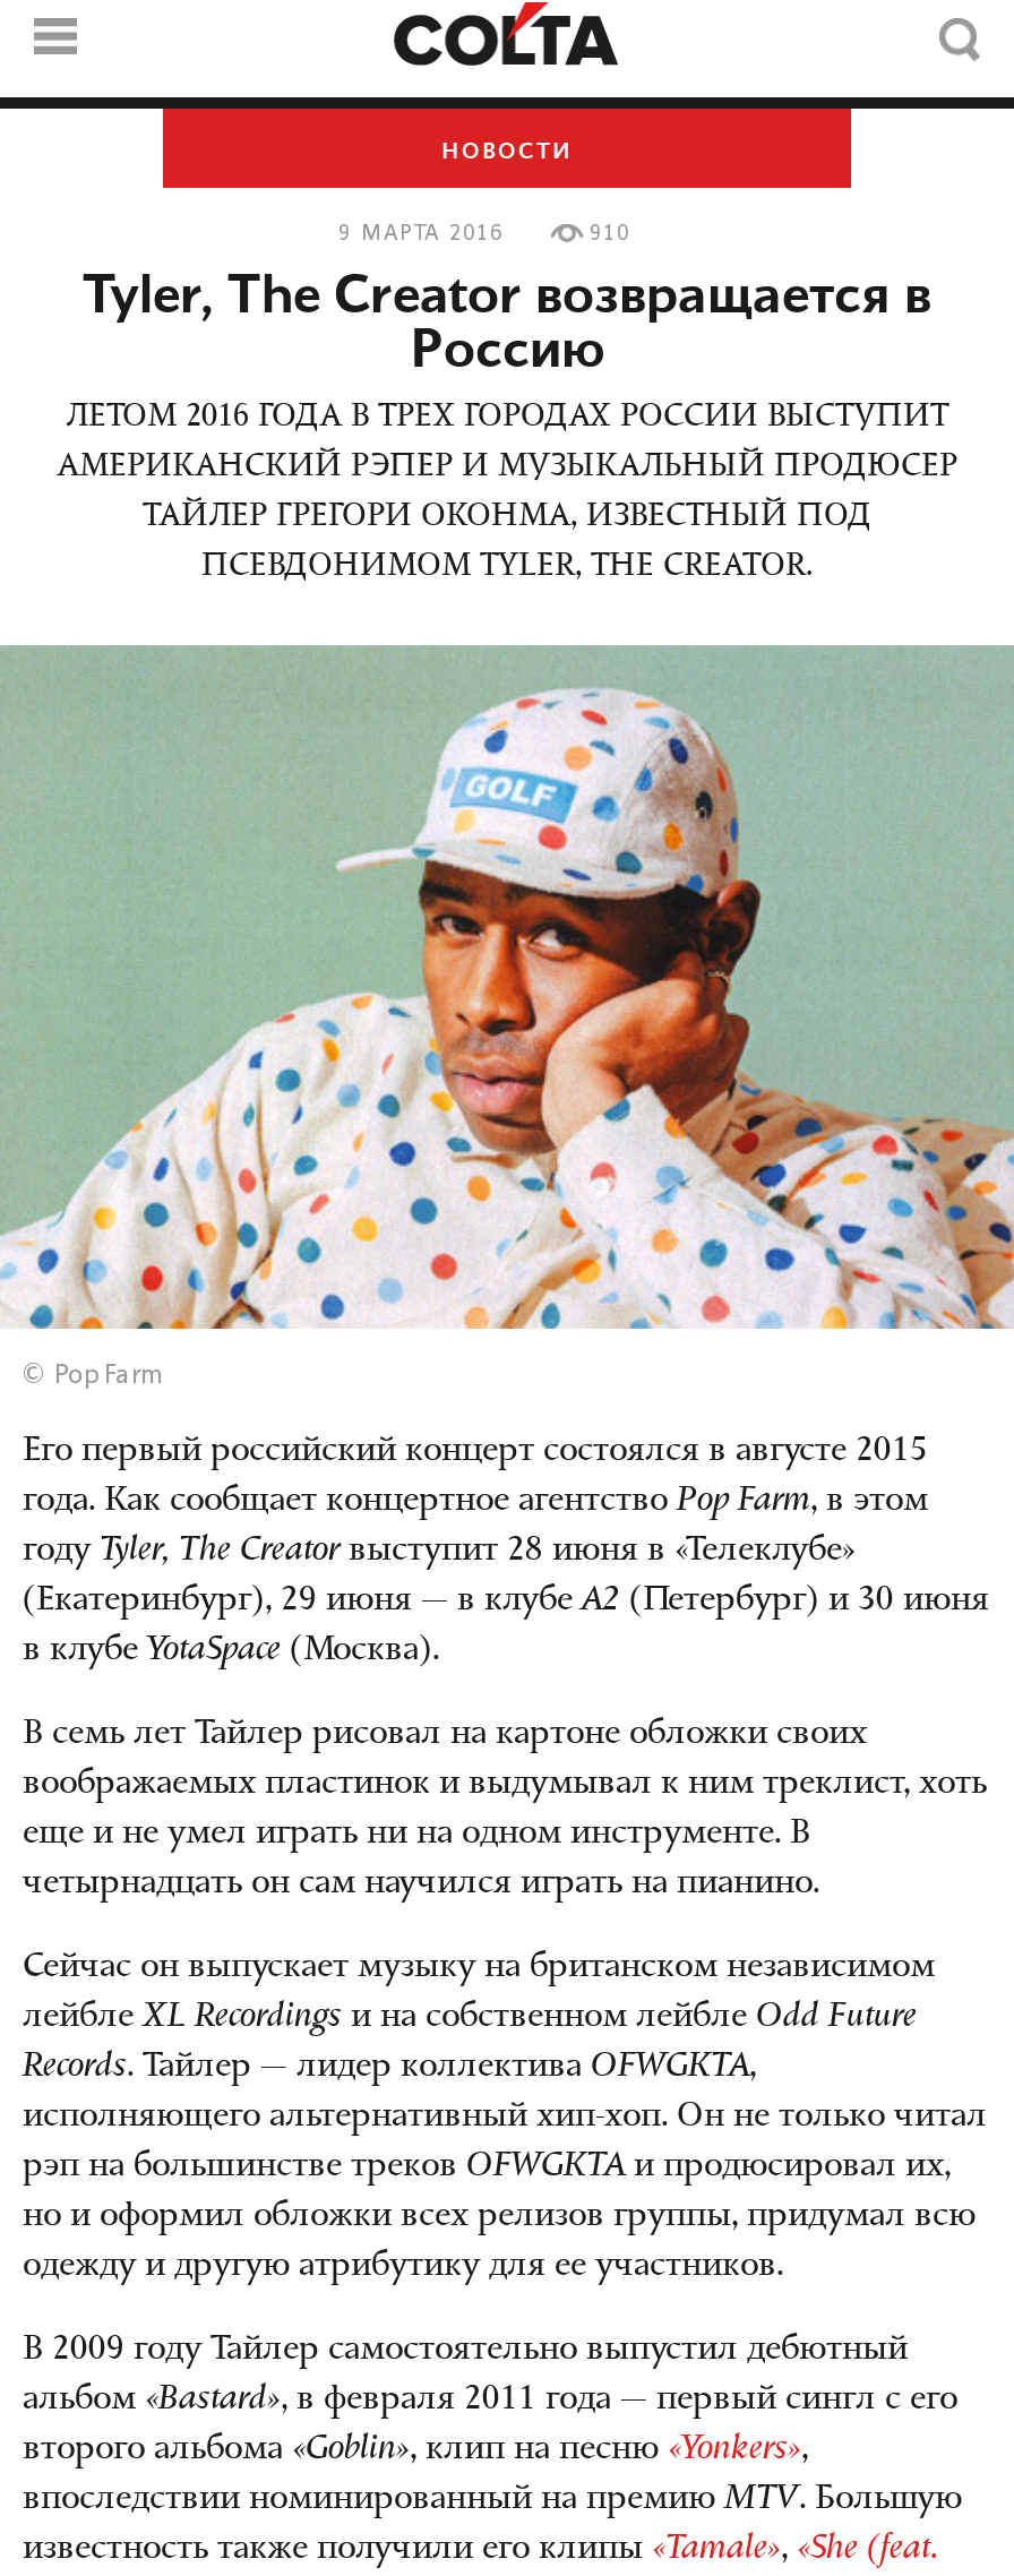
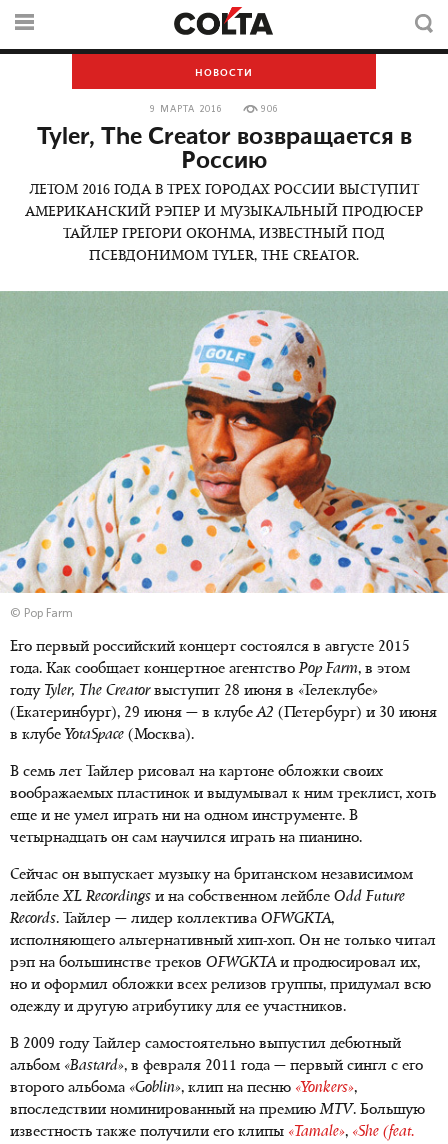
[590,222,630,247] 910 -> [260,104,278,115] 906

